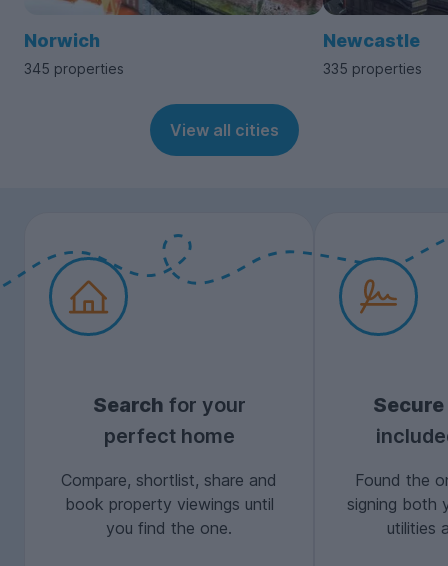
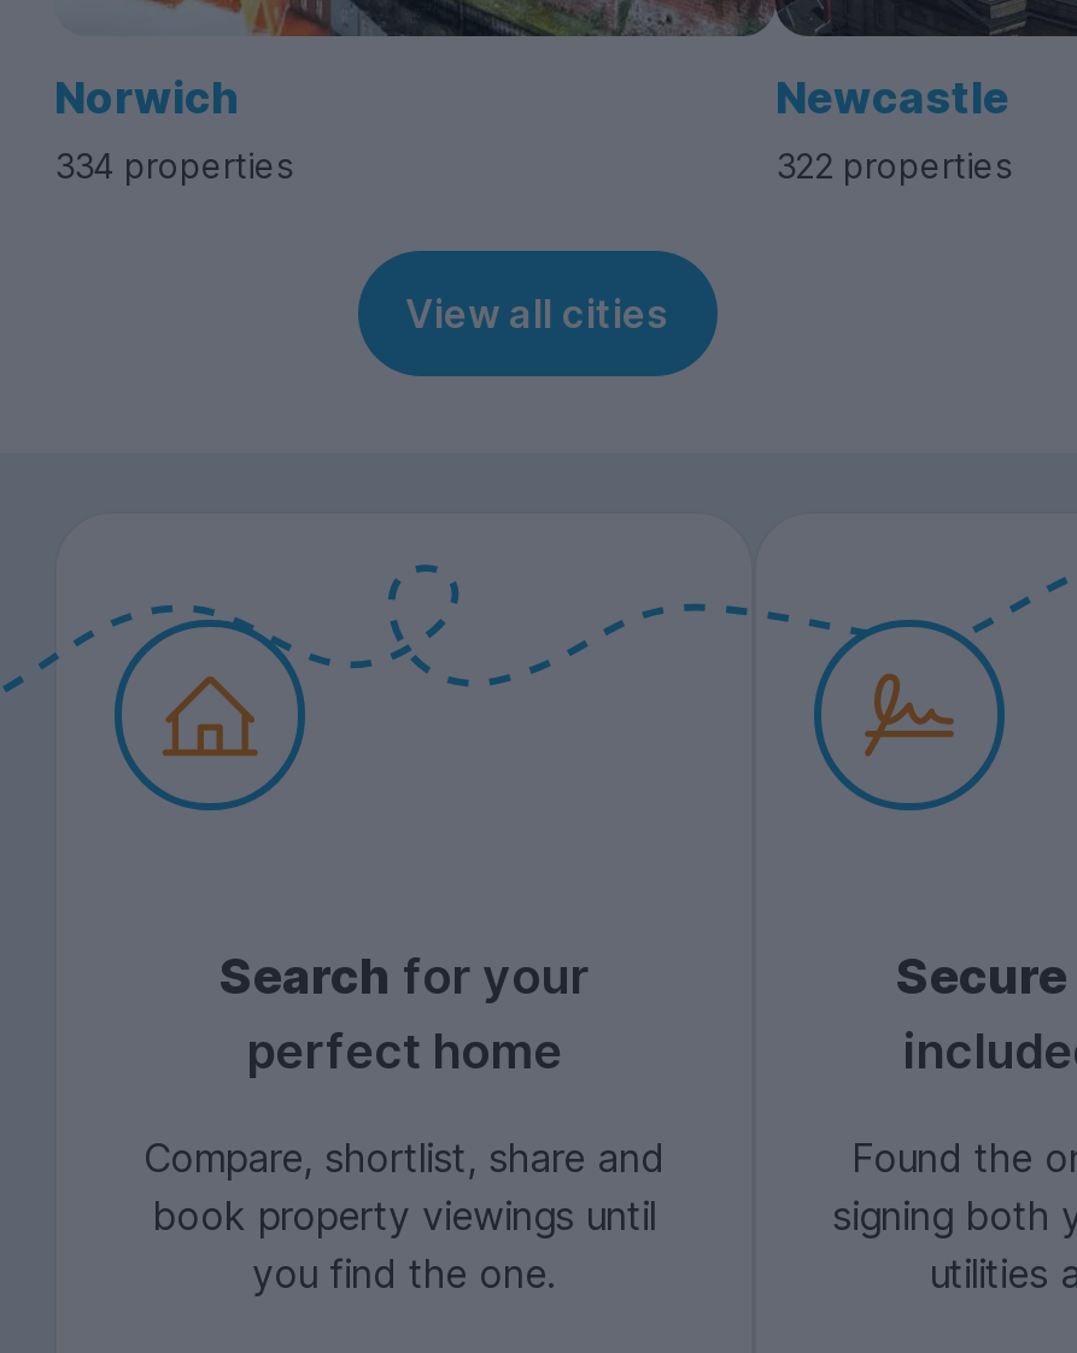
[24,60,124,77] 345 properties -> [54,145,293,186] 334 properties
[323,60,422,77] 335 properties -> [775,145,1012,186] 322 properties

